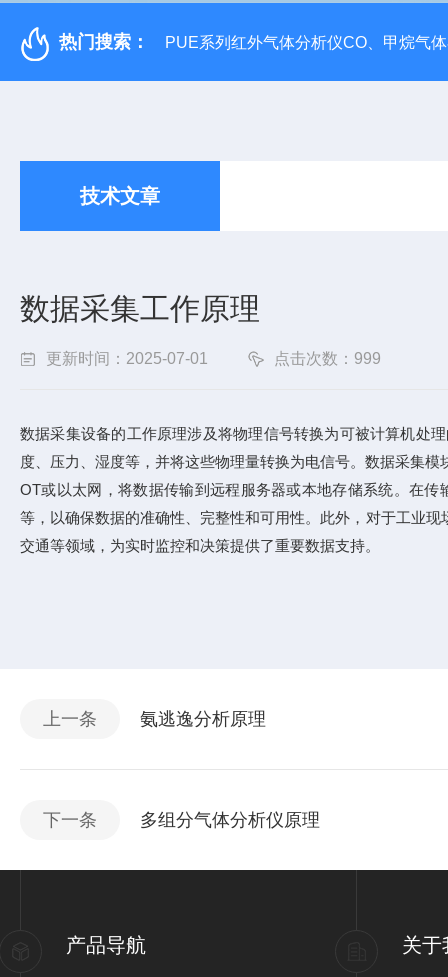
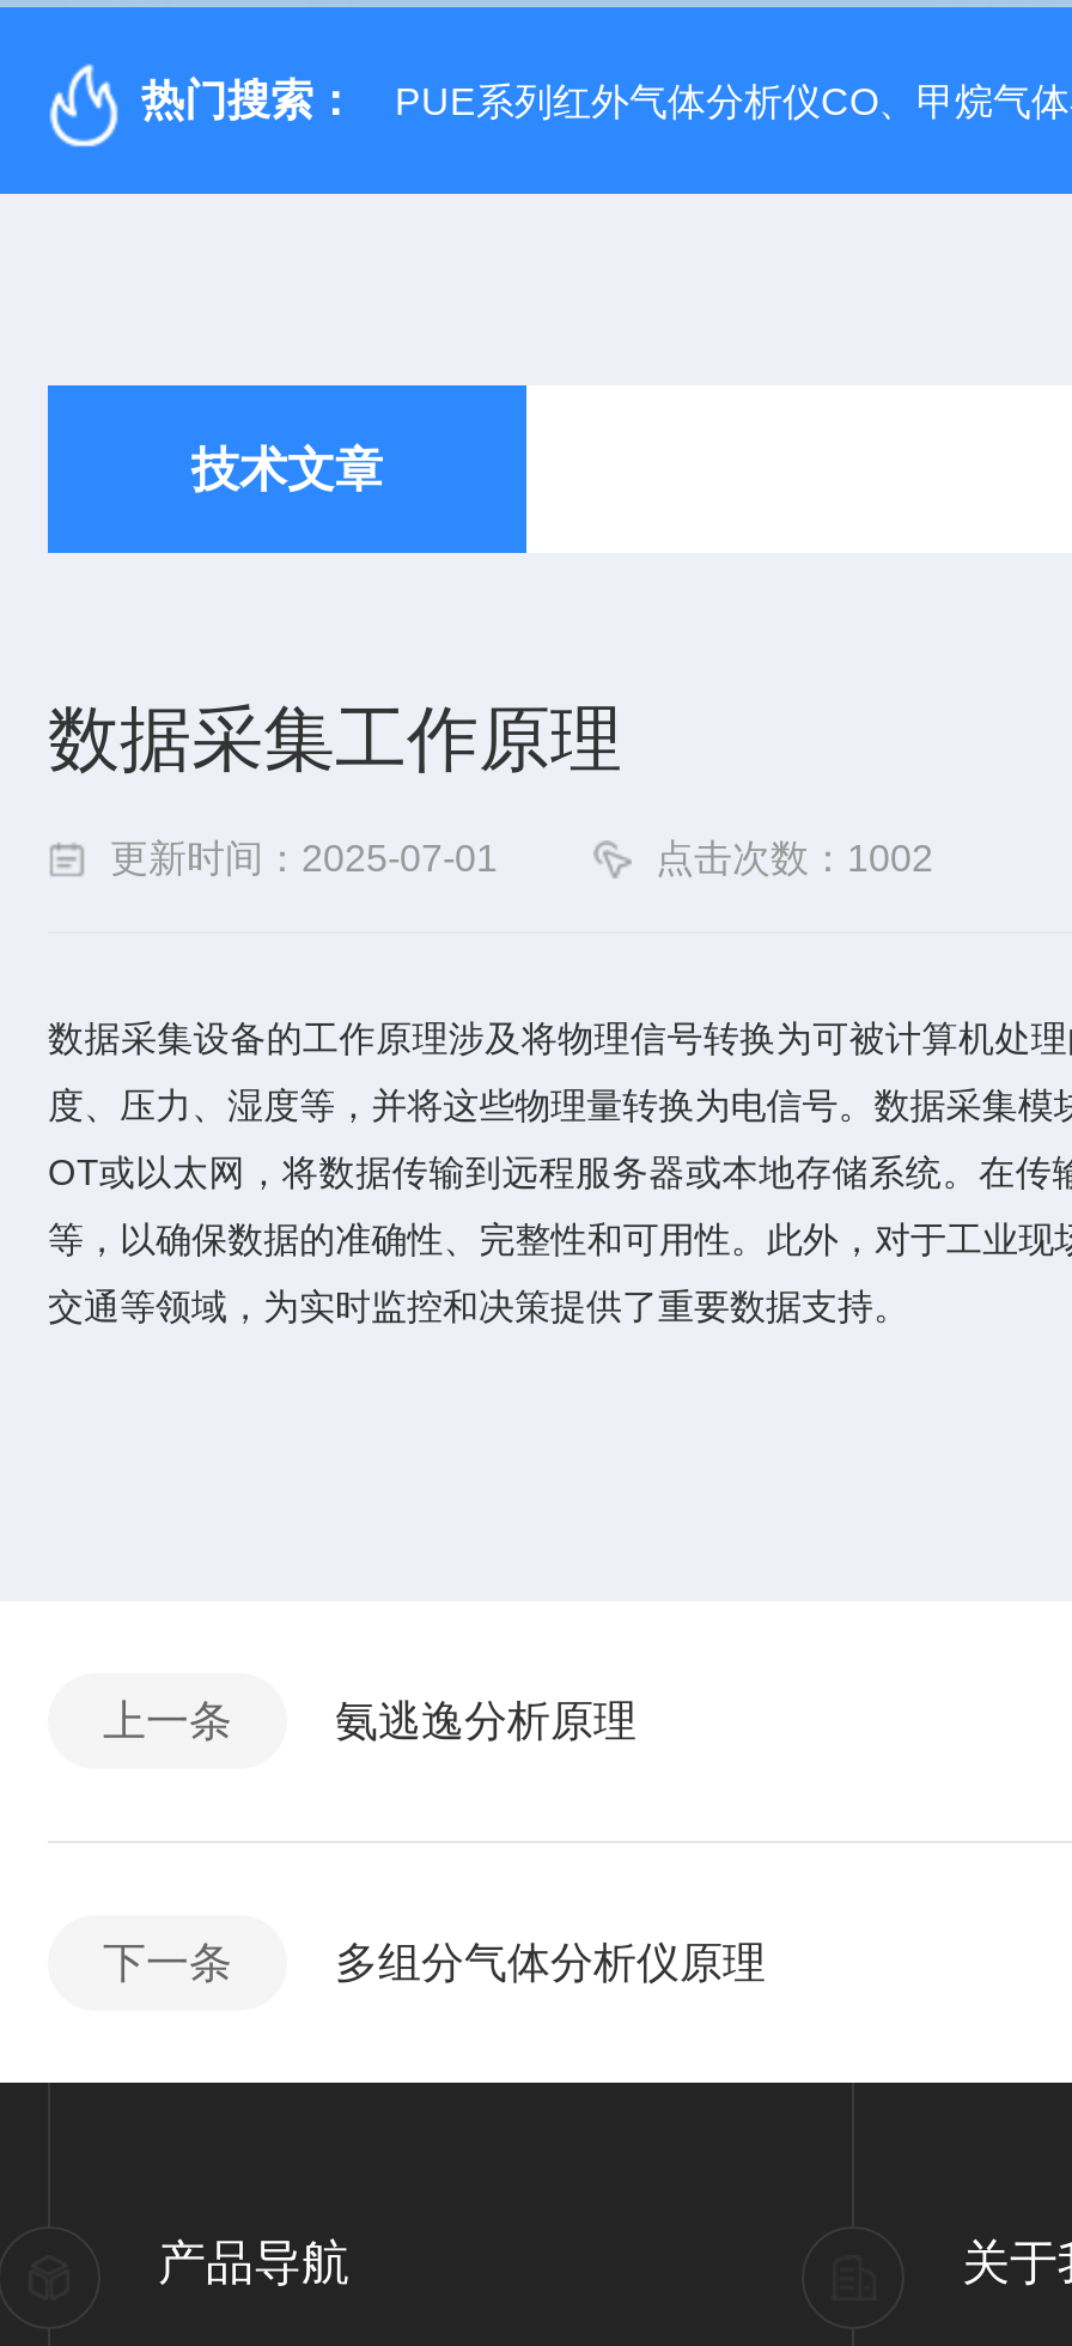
[274,350,381,367] 点击次数：999 -> [656,838,933,879] 点击次数：1002

